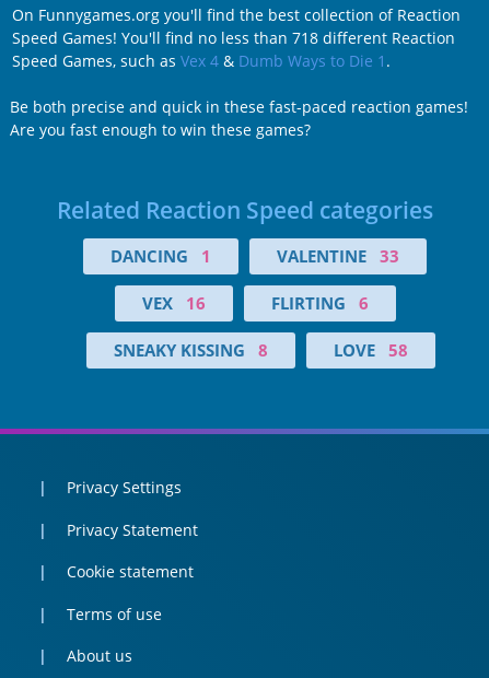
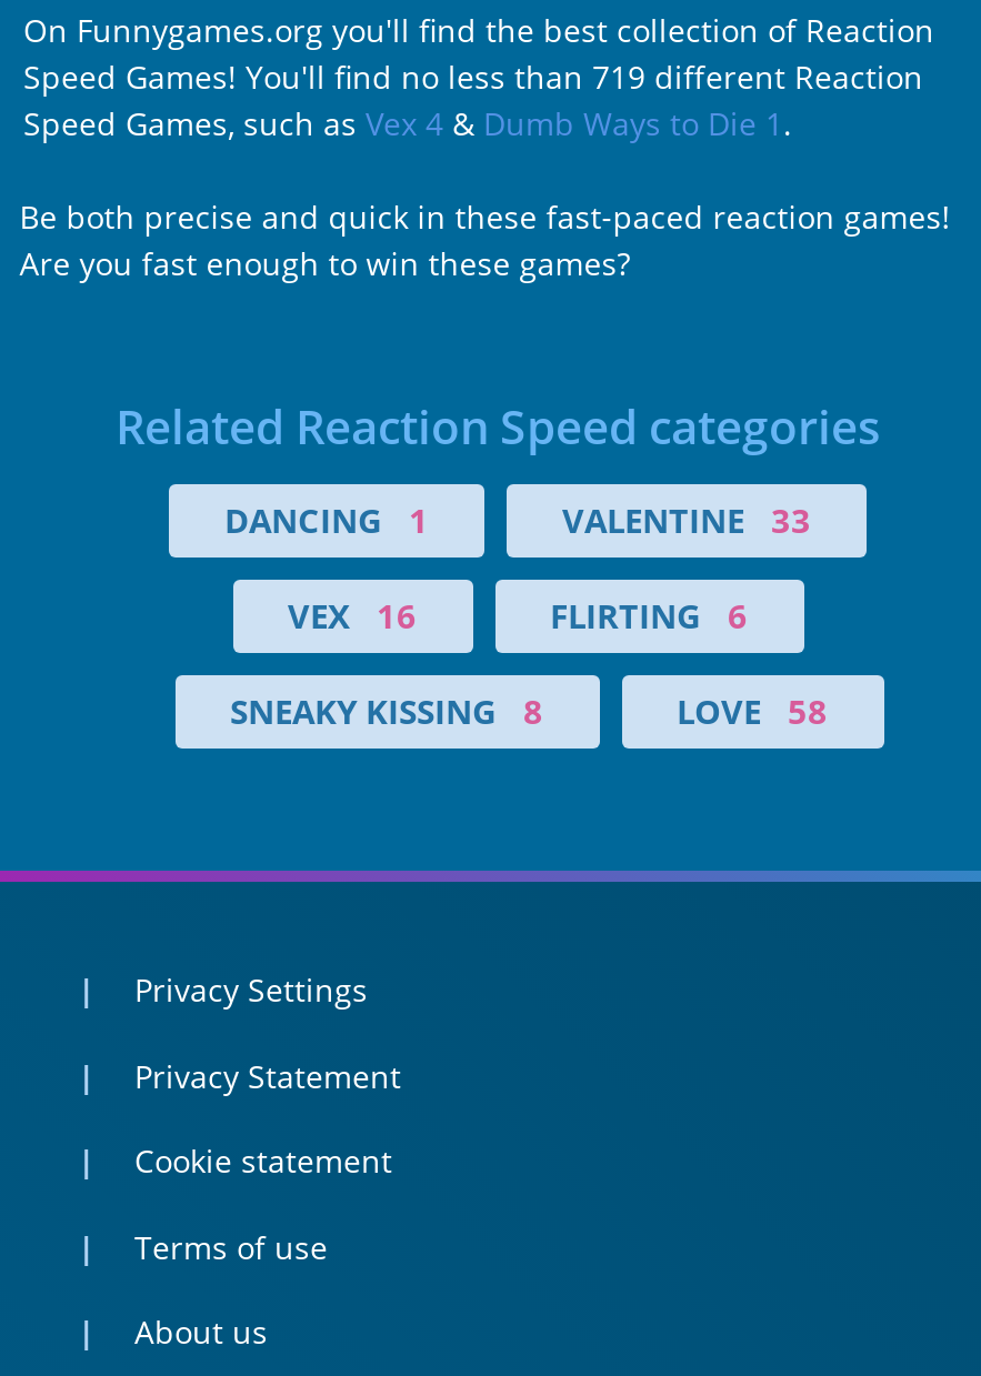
[11,28,455,49] Speed Games! You'll find no less than 718 different Reaction -> [23,56,923,99] Speed Games! You'll find no less than 719 different Reaction

